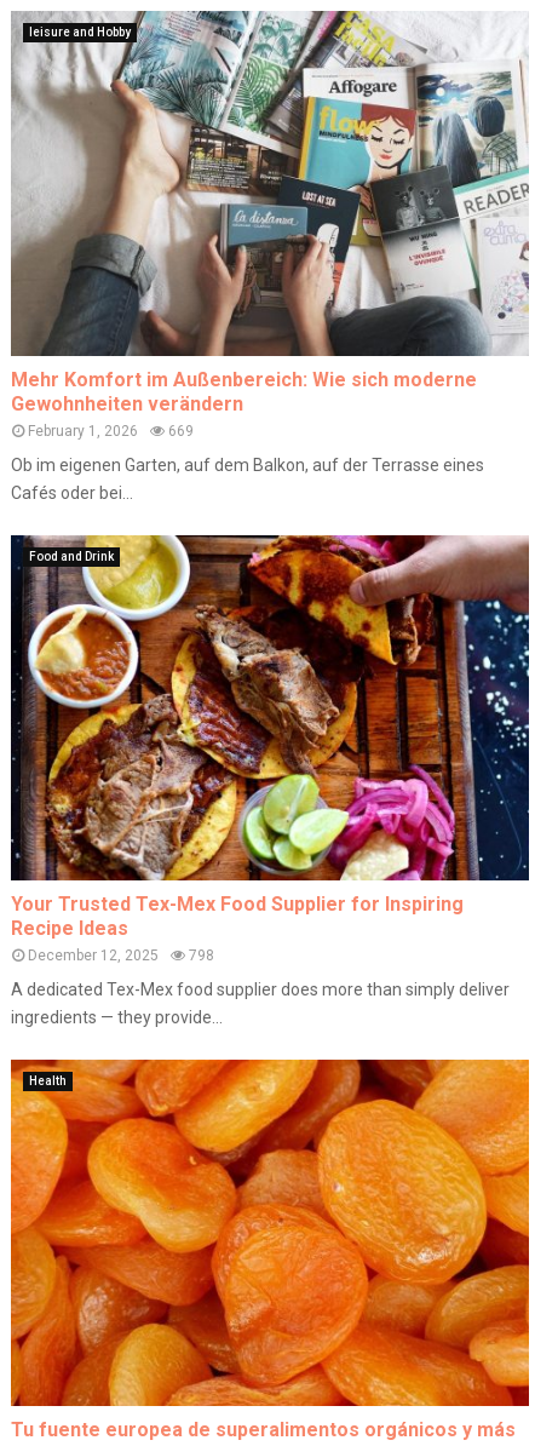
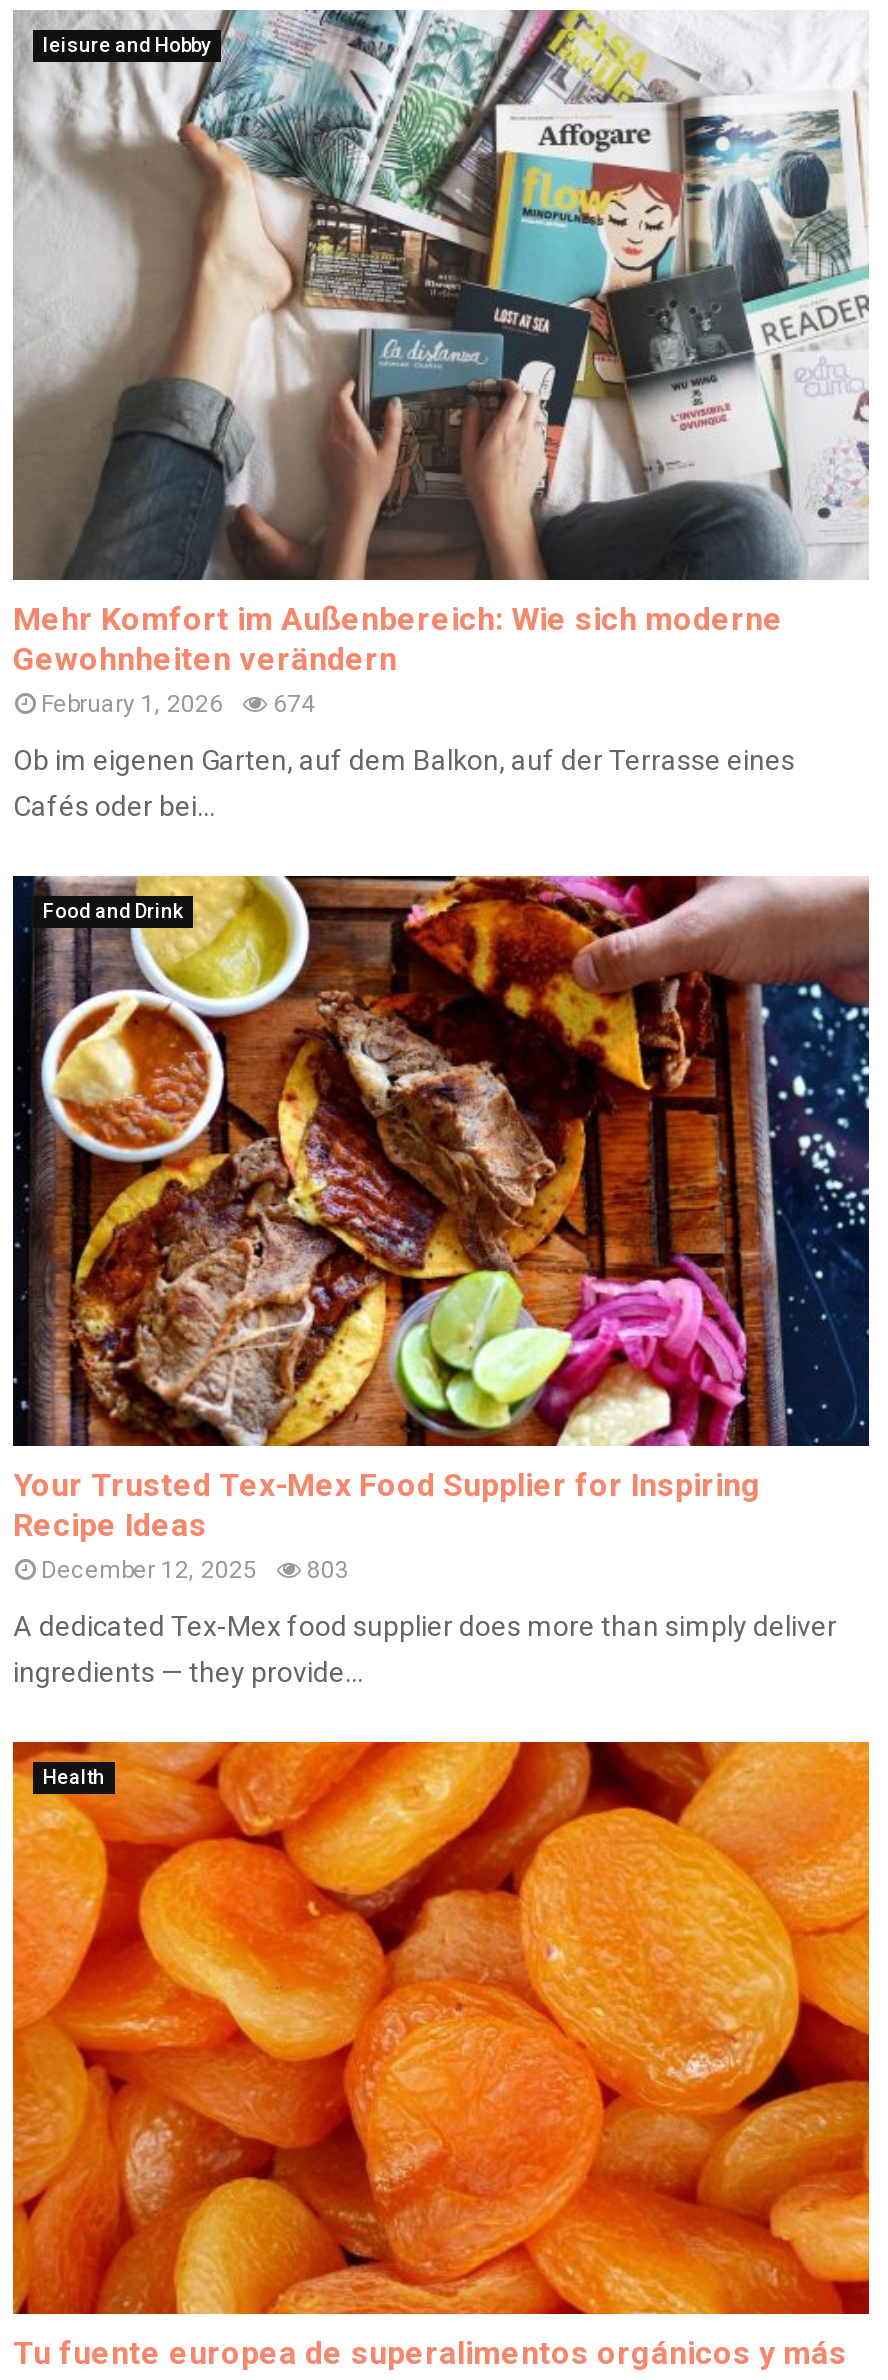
[28,423,194,440] February 1, 2026 669 -> [41,690,315,718] February 1, 2026 674
[28,947,214,964] December 12, 2025 798 -> [41,1557,349,1585] December 12, 2025 803

